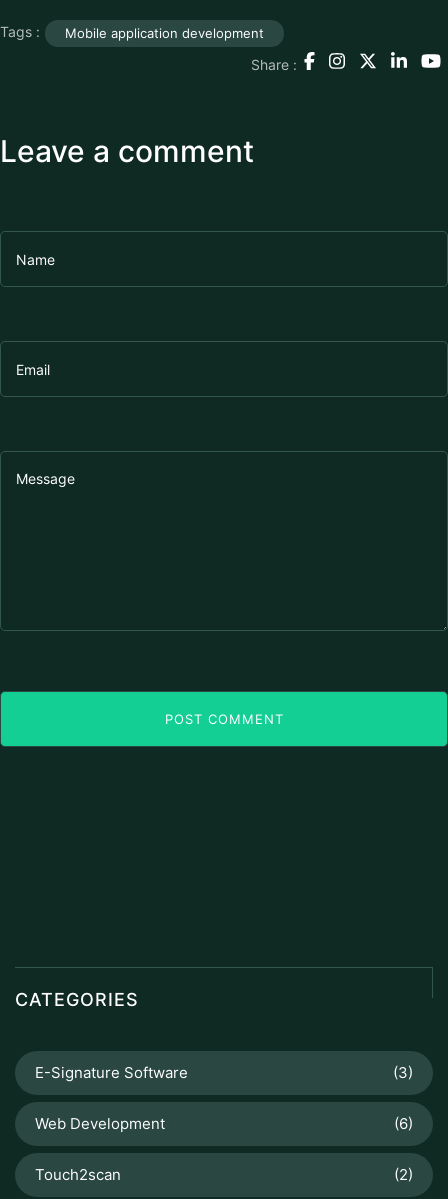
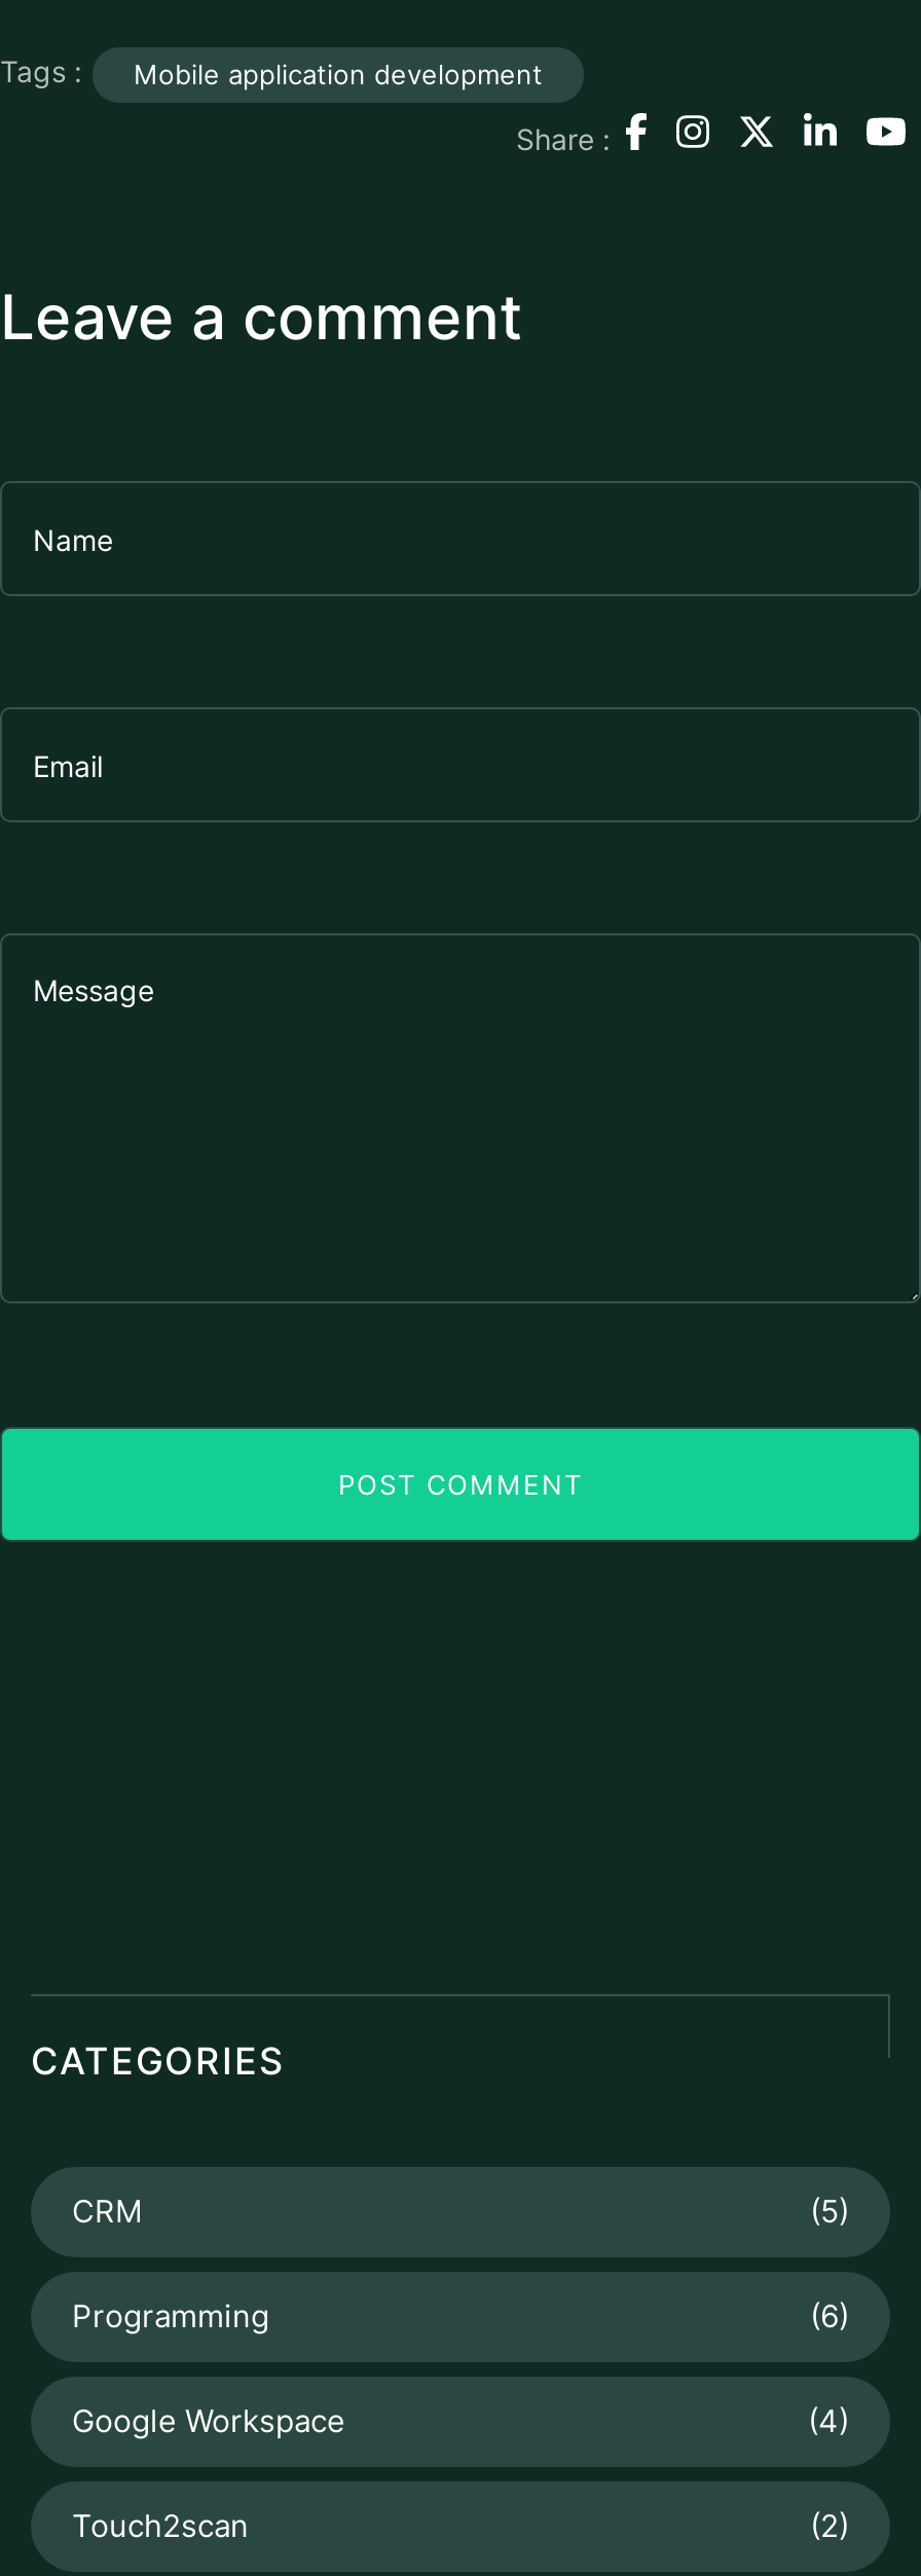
[35,1063,413,1082] E-Signature Software | (3) -> [72,2192,849,2231] CRM | (5)
[35,1114,165,1133] Web Development -> [72,2297,269,2336] Programming
none -> [72,2402,849,2441] Google Workspace | (4)

